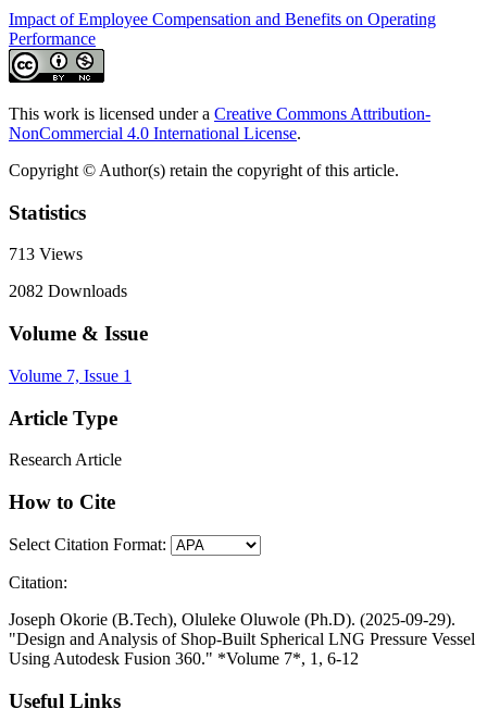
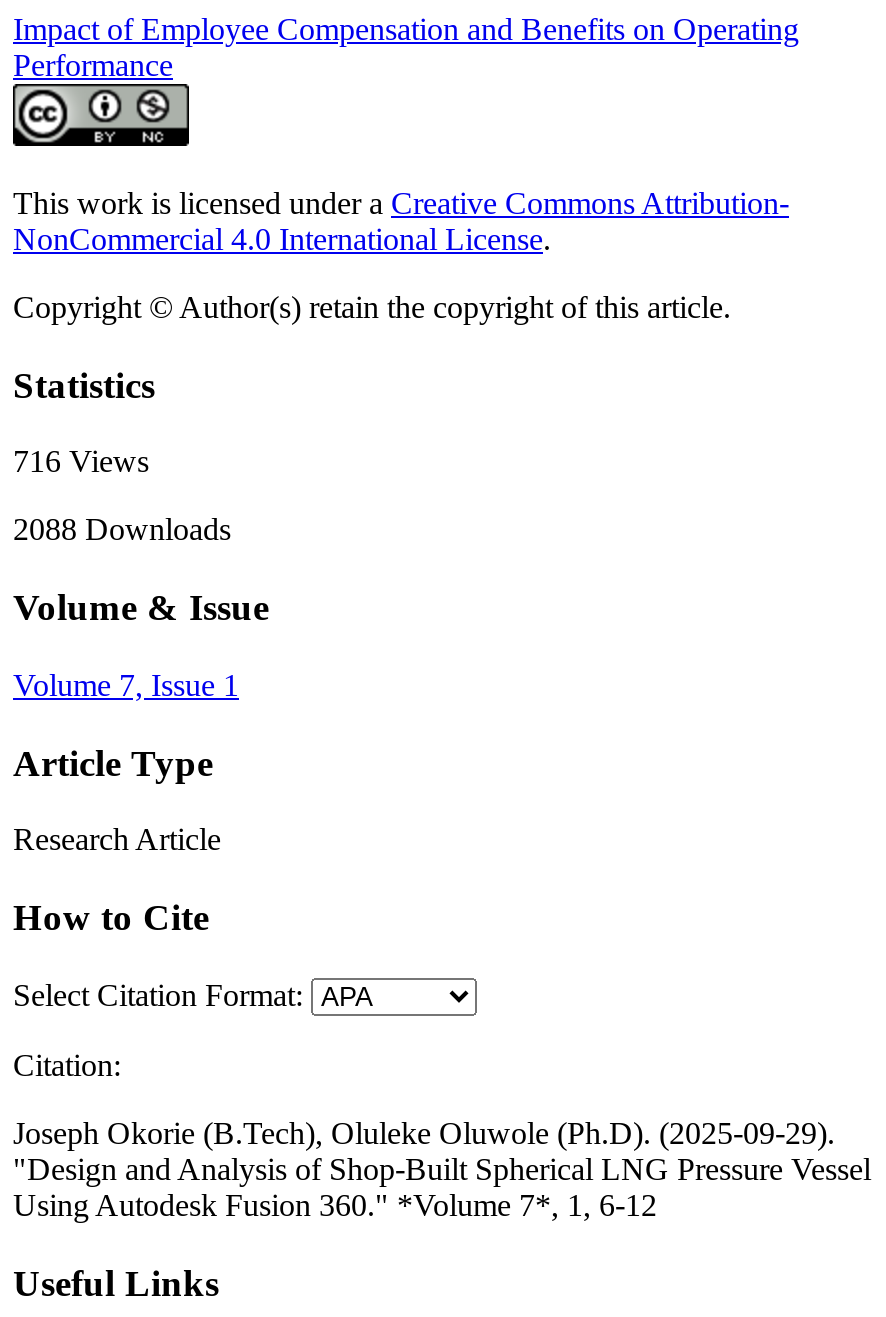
[9,245,83,264] 713 Views -> [13,445,149,479] 716 Views
[9,282,127,301] 2082 Downloads -> [13,513,231,547] 2088 Downloads

